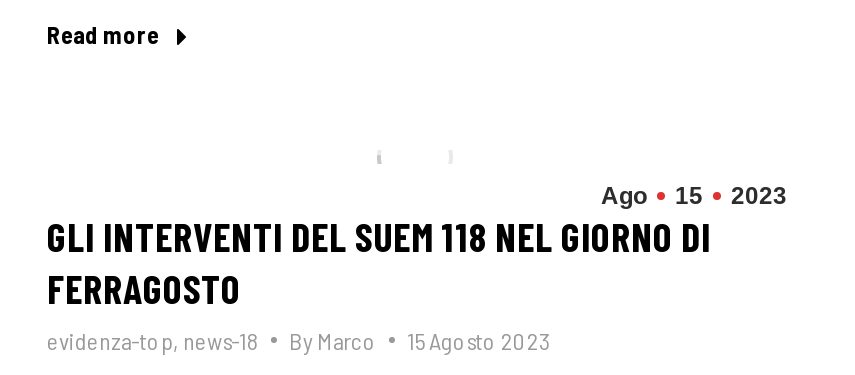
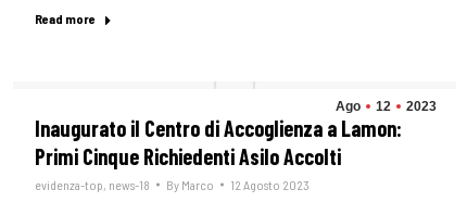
[601,182,787,210] Ago 15 2023 -> [336,99,437,114] Ago 12 2023
[47,212,711,312] GLI INTERVENTI DEL SUEM 118 NEL GIORNO DI | FERRAGOSTO -> [35,115,402,169] Inaugurato il Centro di Accoglienza a Lamon: | Primi Cinque Richiedenti Asilo Accolti
[47,326,551,354] evidenza-top, news-18 By Marco 15 Agosto 2023 -> [35,177,310,192] evidenza-top, news-18 By Marco 12 Agosto 2023

